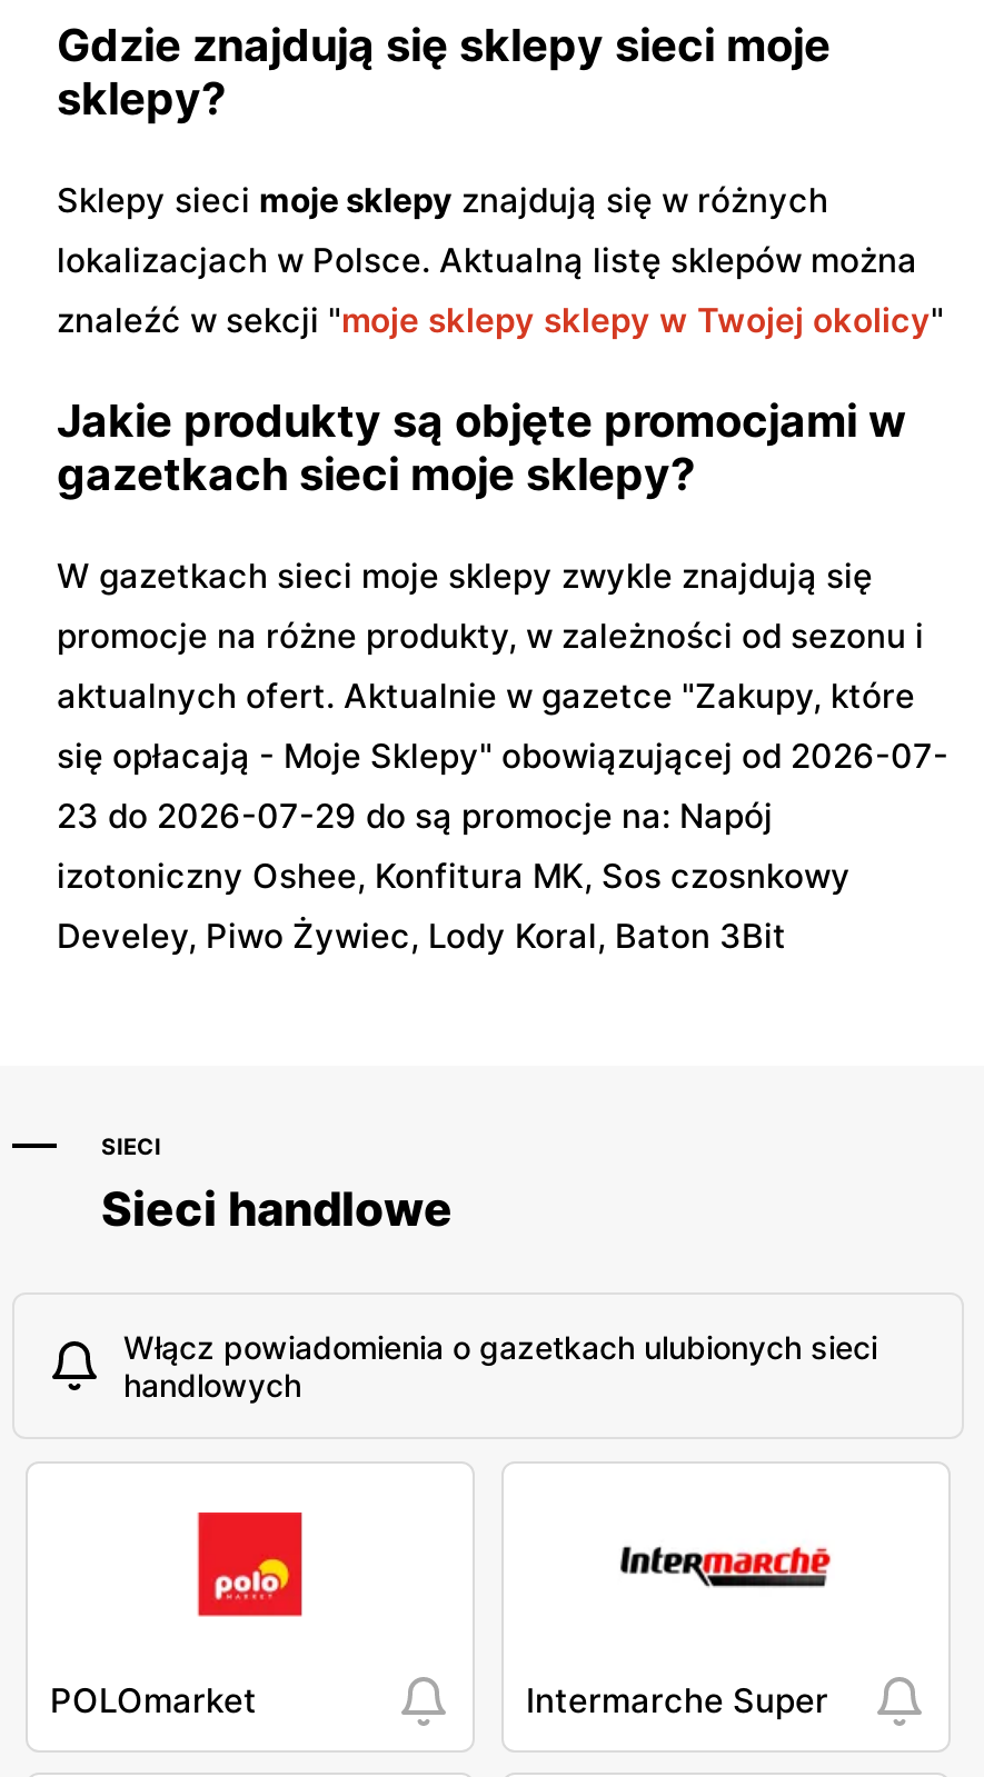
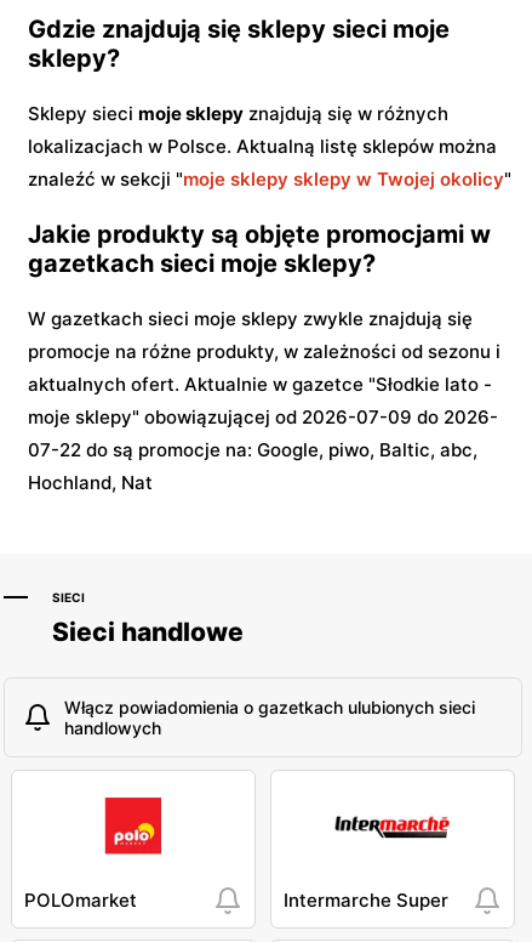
[57,674,948,956] aktualnych ofert. Aktualnie w gazetce "Zakupy, które | się opłacają - Moje Sklepy" obowiązującej od 2026-07- | 23 do 2026-07-29 do są promocje na: Napój | izotoniczny Oshee, Konfitura MK, Sos czosnkowy | Develey, Piwo Żywiec, Lody Koral, Baton 3Bit -> [28,372,498,494] aktualnych ofert. Aktualnie w gazetce "Słodkie lato - | moje sklepy" obowiązującej od 2026-07-09 do 2026- | 07-22 do są promocje na: Google, piwo, Baltic, abc, | Hochland, Nat

